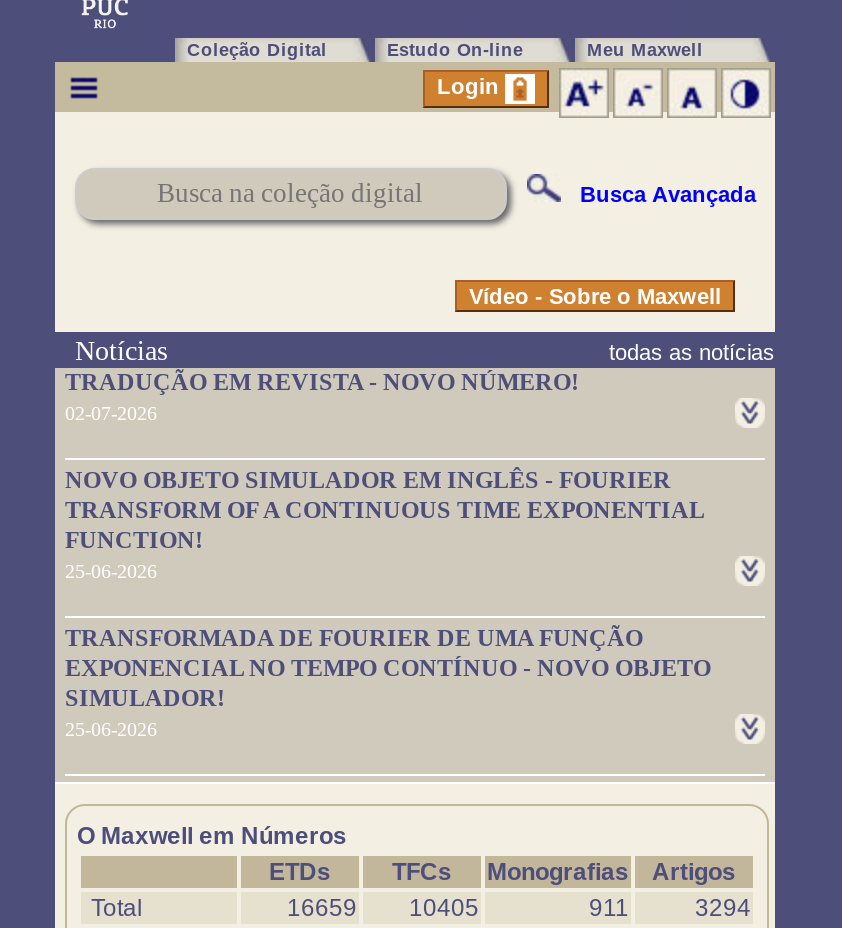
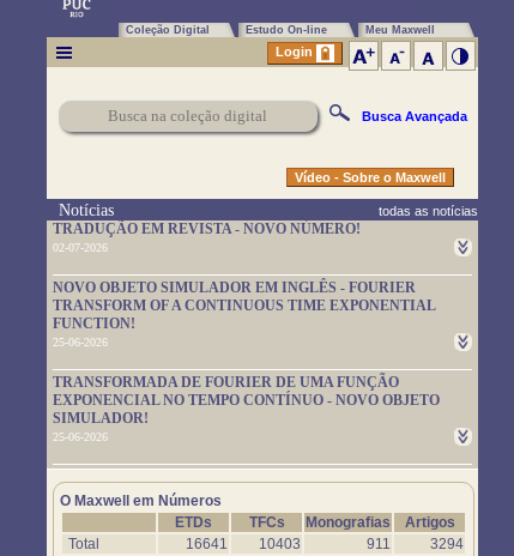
[287,894,357,922] 16659 -> [186,536,228,552] 16641
[409,894,479,922] 10405 -> [259,536,301,552] 10403

